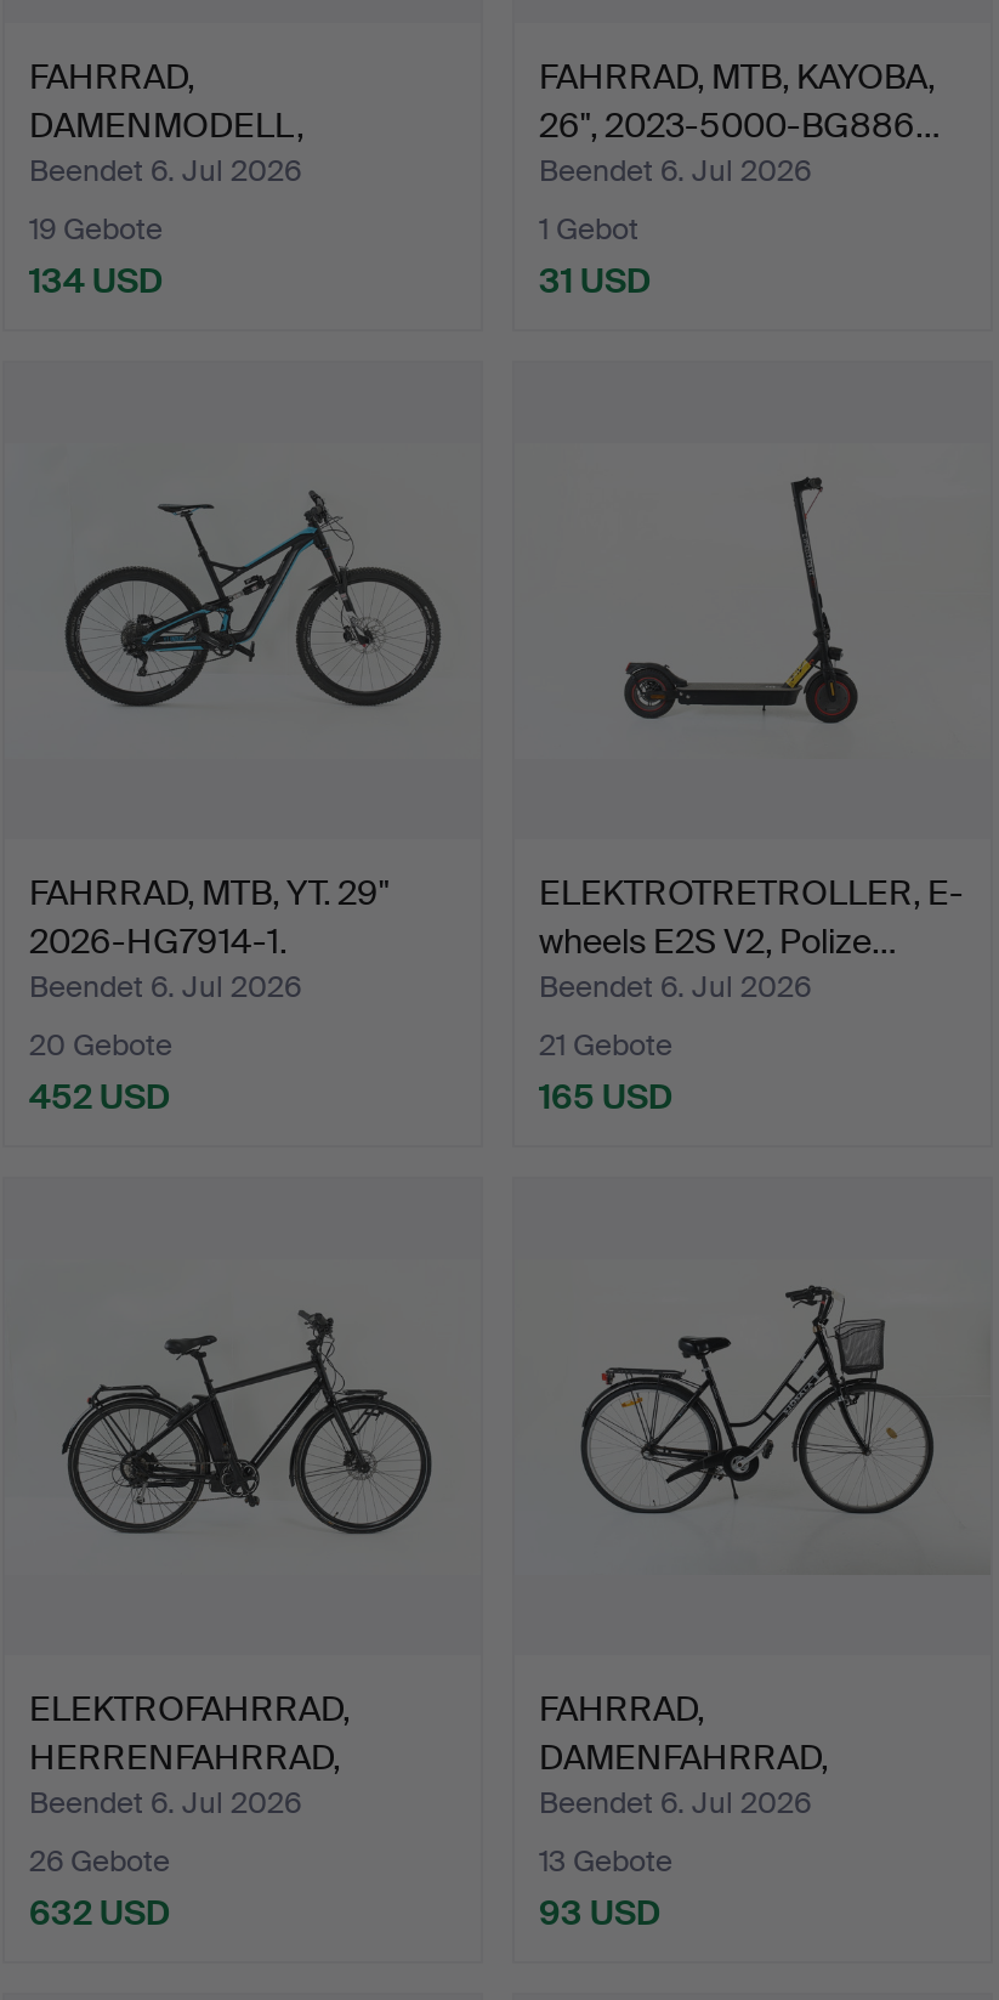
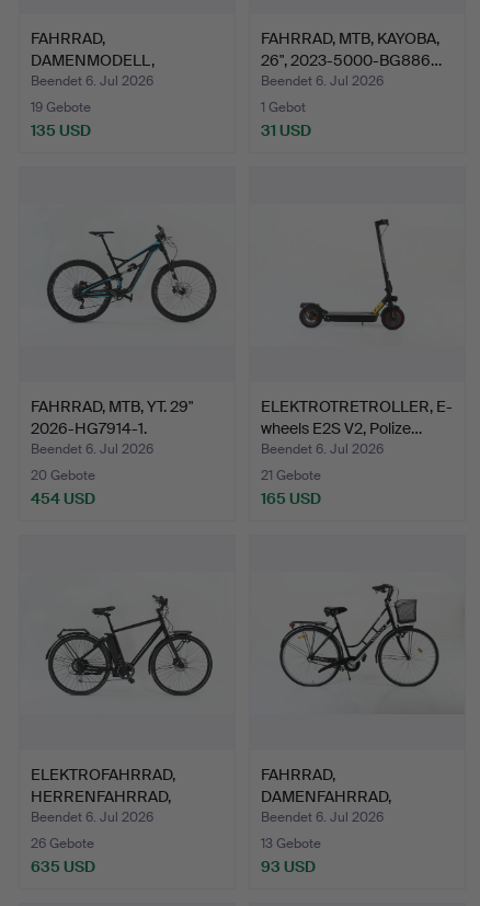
[29,259,163,302] 134 USD -> [31,121,91,140] 135 USD
[29,1075,170,1118] 452 USD -> [31,489,95,508] 454 USD
[29,1891,170,1934] 632 USD -> [31,857,95,876] 635 USD

